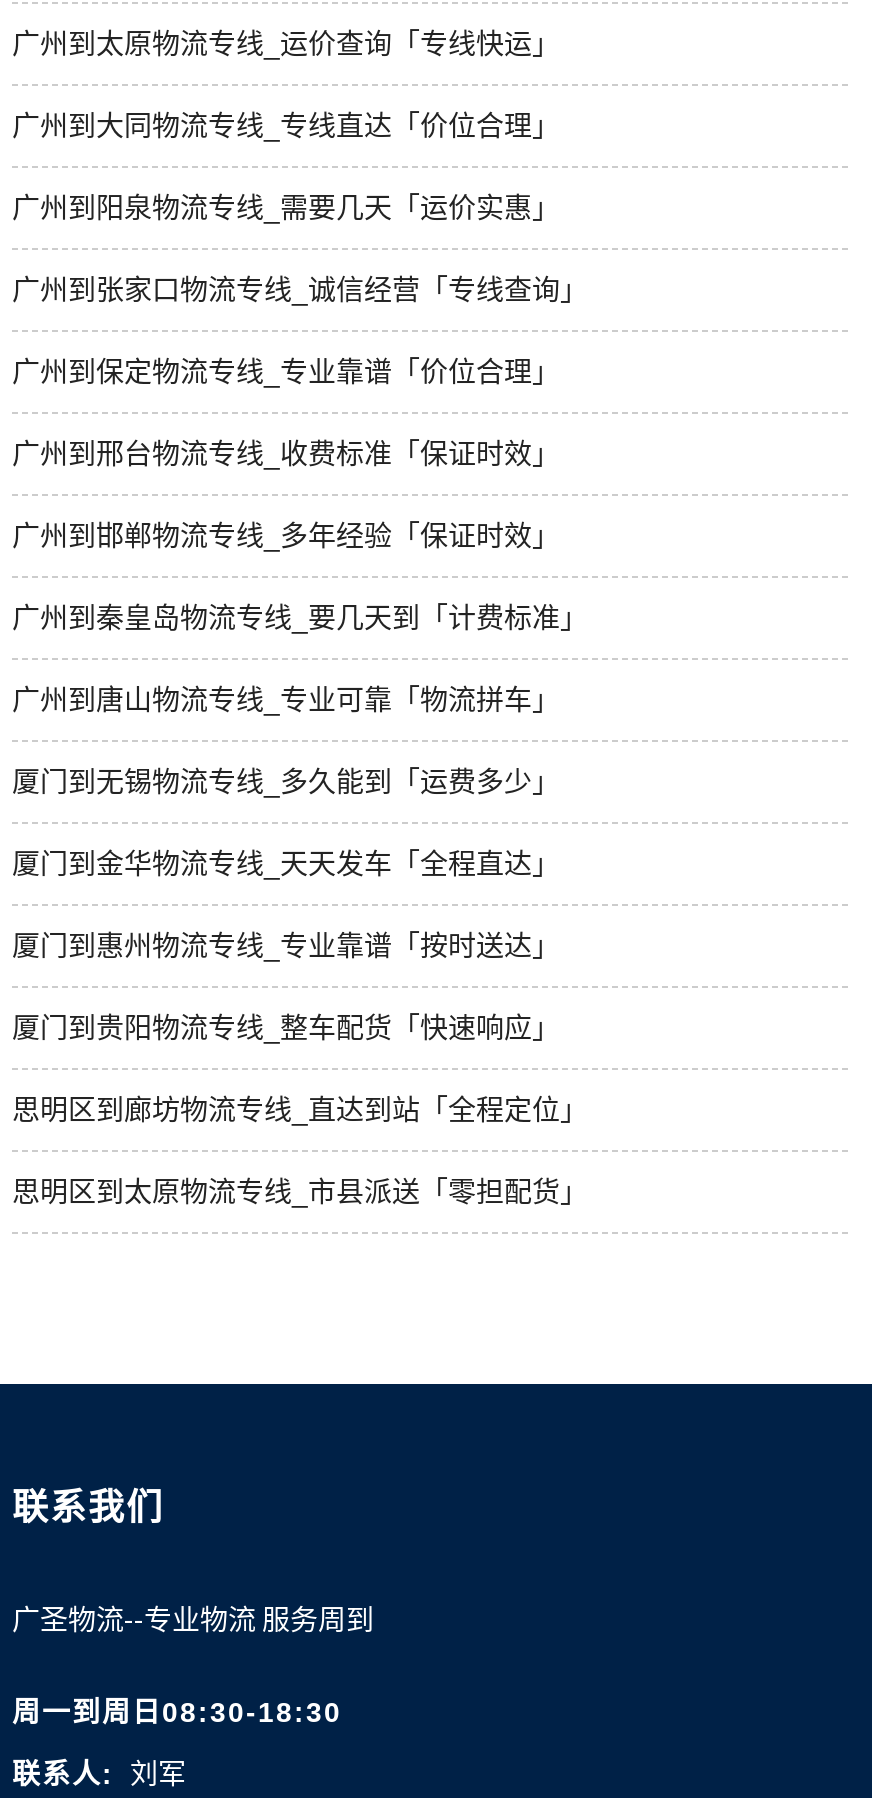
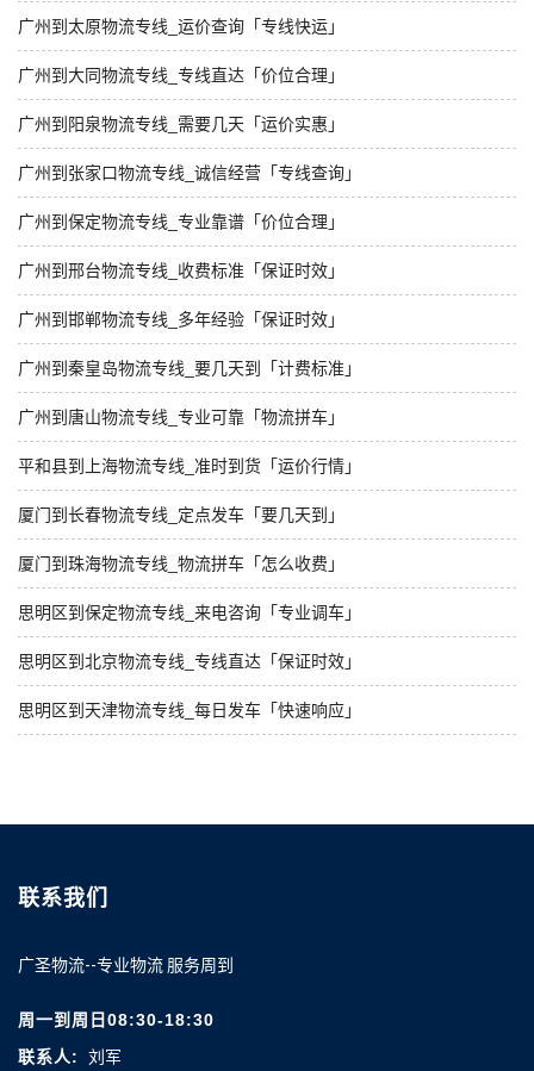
[12,765,560,797] 厦门到无锡物流专线_多久能到「运费多少」 -> [18,456,361,475] 平和县到上海物流专线_准时到货「运价行情」
[12,847,560,879] 厦门到金华物流专线_天天发车「全程直达」 -> [18,505,344,524] 厦门到长春物流专线_定点发车「要几天到」
[12,929,560,961] 厦门到惠州物流专线_专业靠谱「按时送达」 -> [18,554,344,573] 厦门到珠海物流专线_物流拼车「怎么收费」
[12,1011,560,1043] 厦门到贵阳物流专线_整车配货「快速响应」 -> [18,602,361,622] 思明区到保定物流专线_来电咨询「专业调车」
[12,1093,588,1125] 思明区到廊坊物流专线_直达到站「全程定位」 -> [18,651,361,670] 思明区到北京物流专线_专线直达「保证时效」
[12,1175,588,1207] 思明区到太原物流专线_市县派送「零担配货」 -> [18,700,361,719] 思明区到天津物流专线_每日发车「快速响应」

